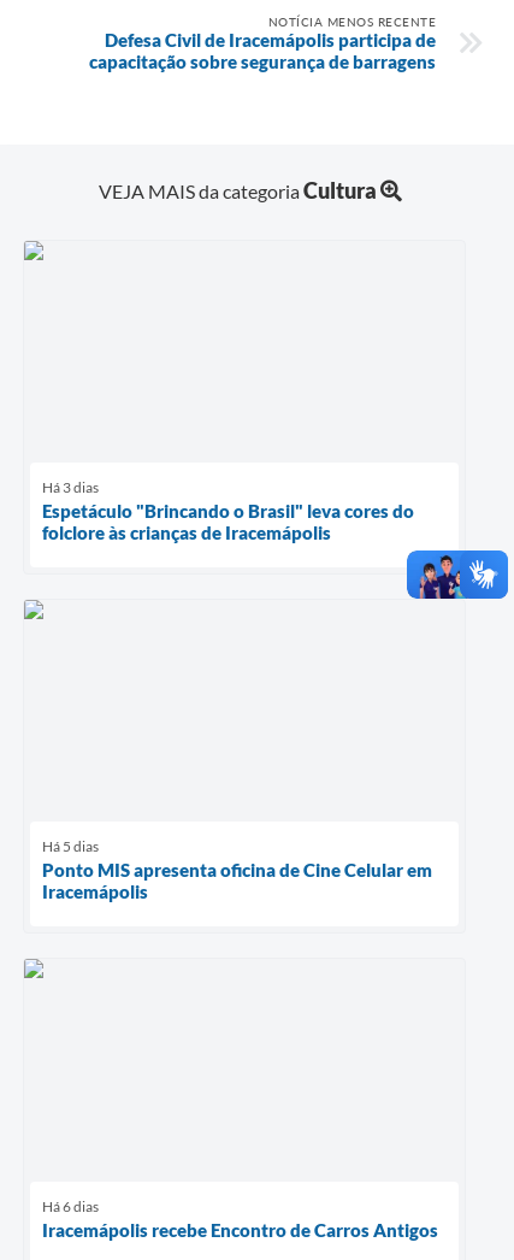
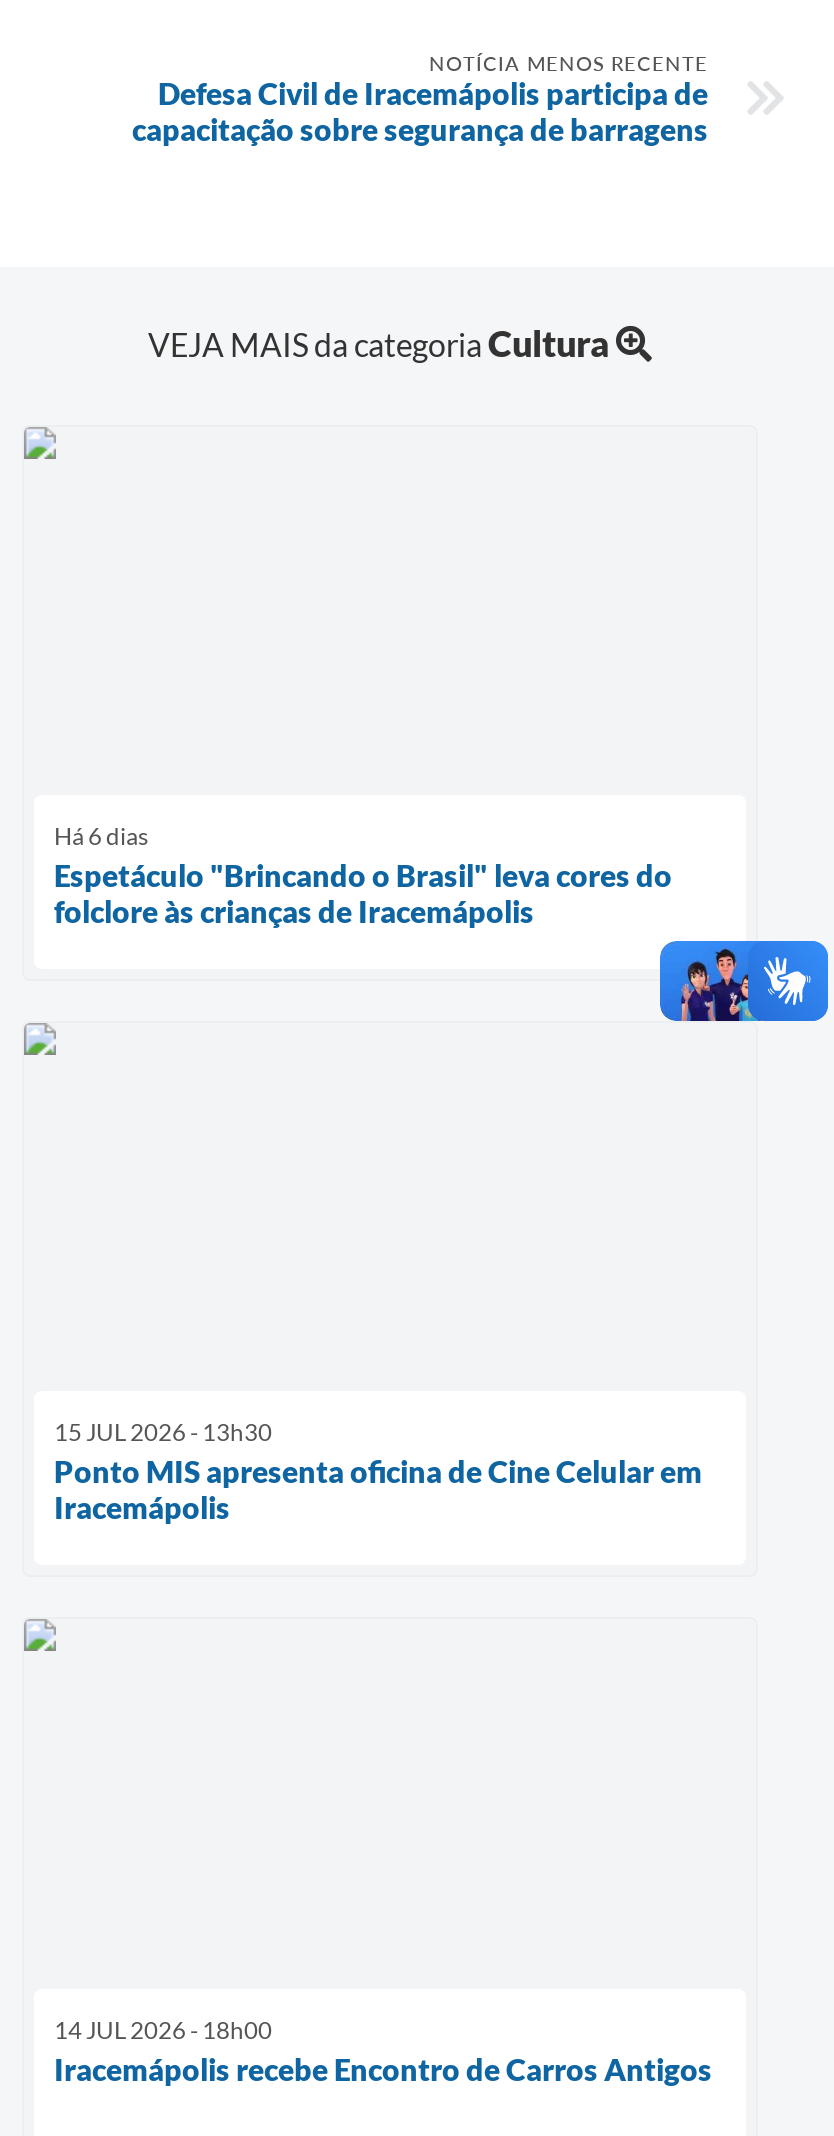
[42,478,99,497] Há 3 dias -> [54,821,148,851] Há 6 dias
[42,838,99,856] Há 5 dias -> [54,1418,272,1448] 15 JUL 2026 - 13h30
[42,1197,99,1215] Há 6 dias -> [54,2014,272,2044] 14 JUL 2026 - 18h00

